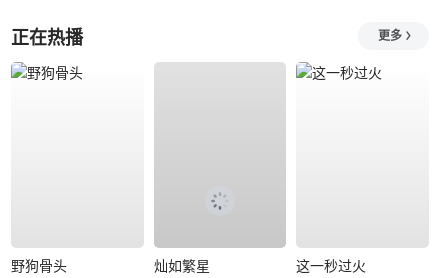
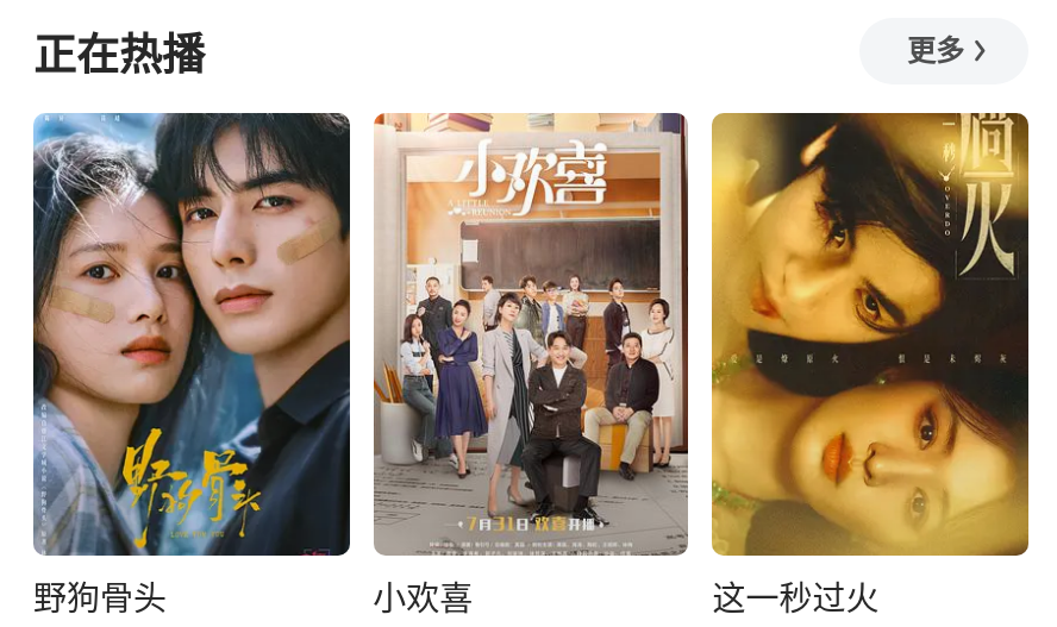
none -> [31,111,352,558] [image]
none -> [371,111,690,556] [image]
none -> [709,111,1031,558] [image]
[154,257,210,274] 灿如繁星 -> [373,577,473,617] 小欢喜

